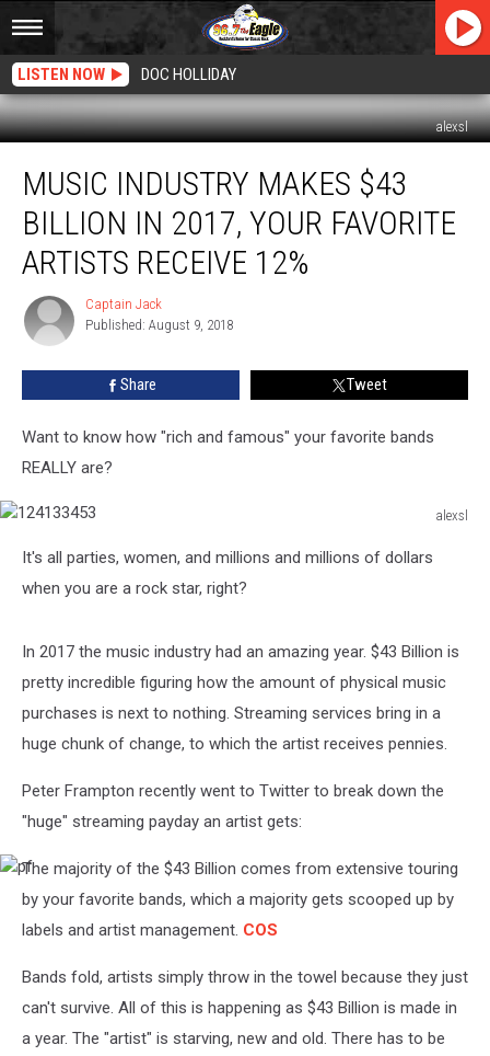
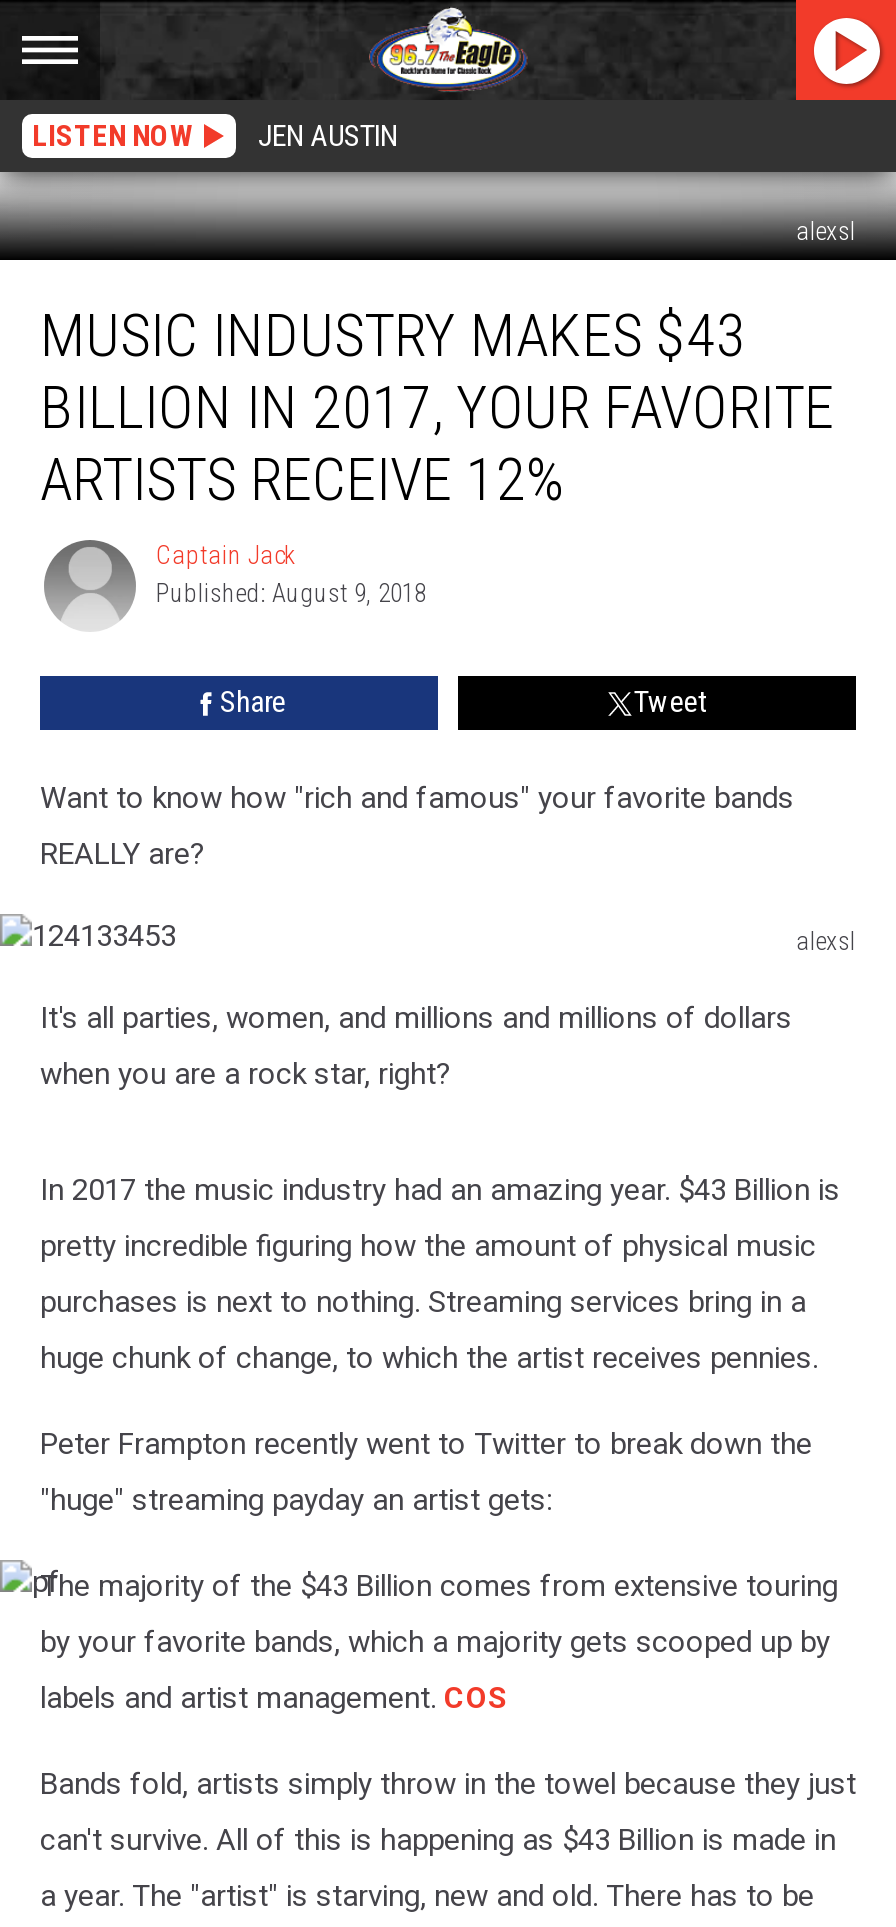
[141,65,236,84] DOC HOLLIDAY -> [258,118,398,154] JEN AUSTIN

